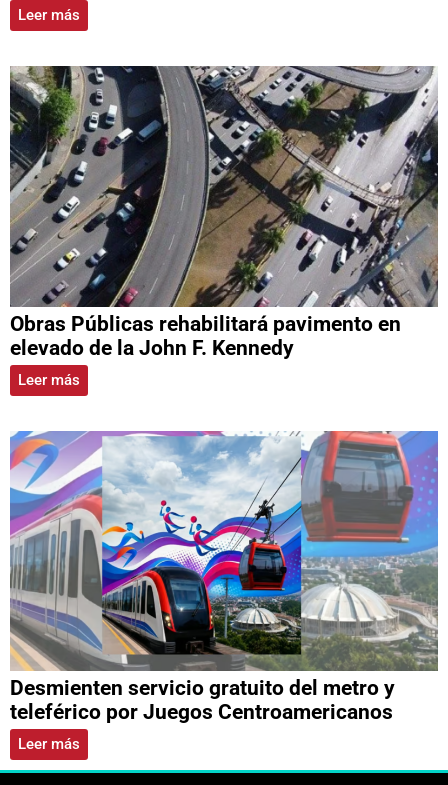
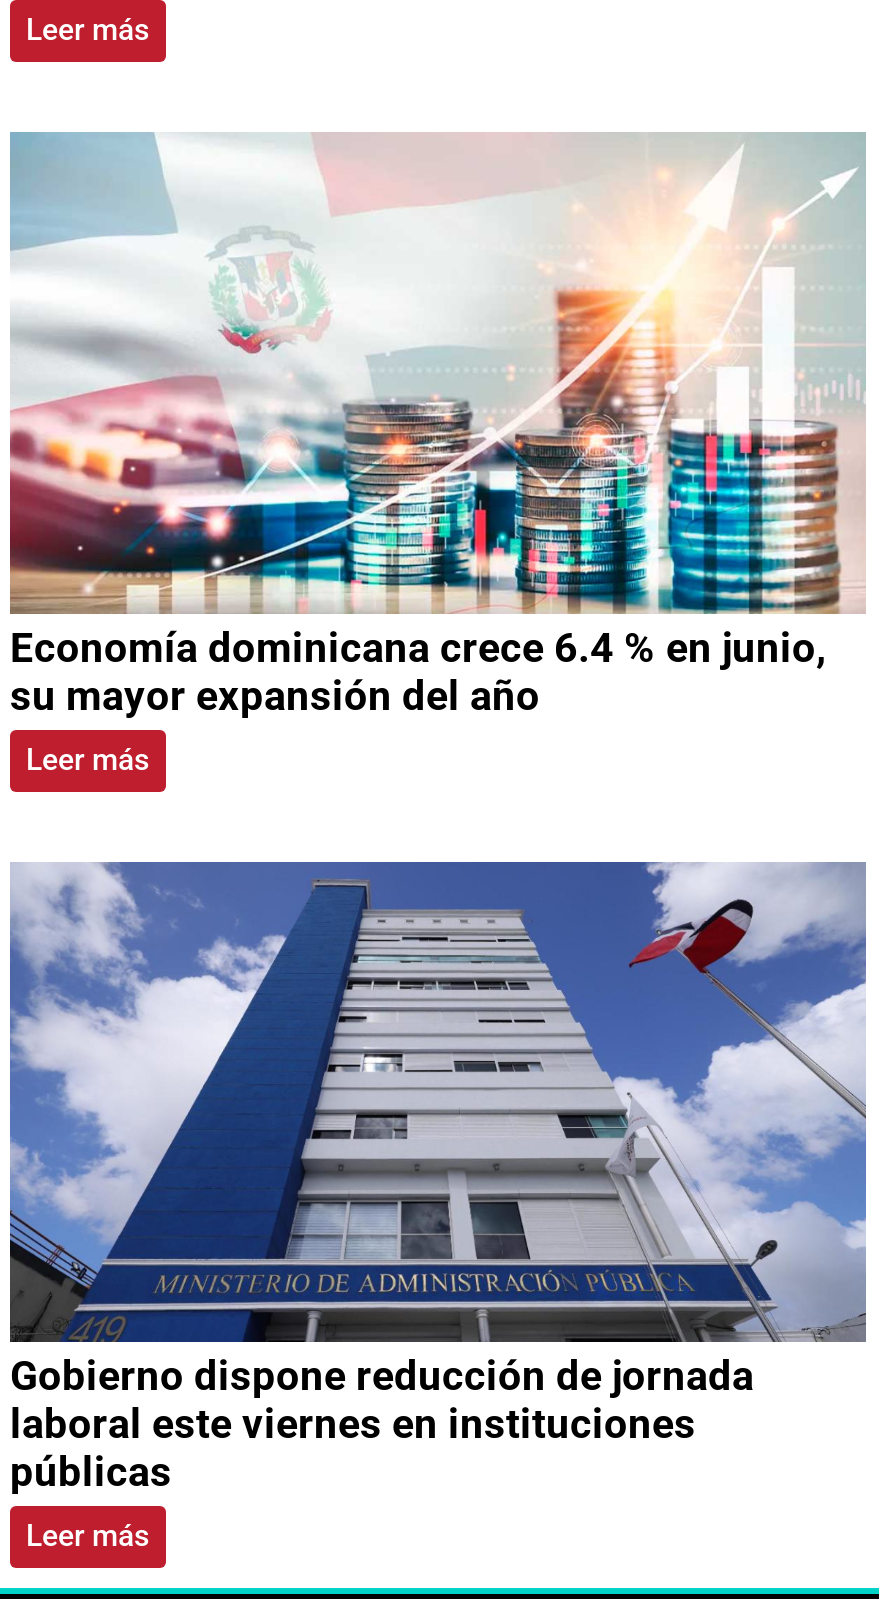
[9,65,439,360] [image] | Obras Públicas rehabilitará pavimento en | elevado de la John F. Kennedy -> [10,132,866,719] [image] | Economía dominicana crece 6.4 % en junio, | su mayor expansión del año
[10,430,438,724] [image] | Desmienten servicio gratuito del metro y | teleférico por Juegos Centroamericanos -> [10,860,866,1497] [image] | Gobierno dispone reducción de jornada | laboral este viernes en instituciones | públicas

